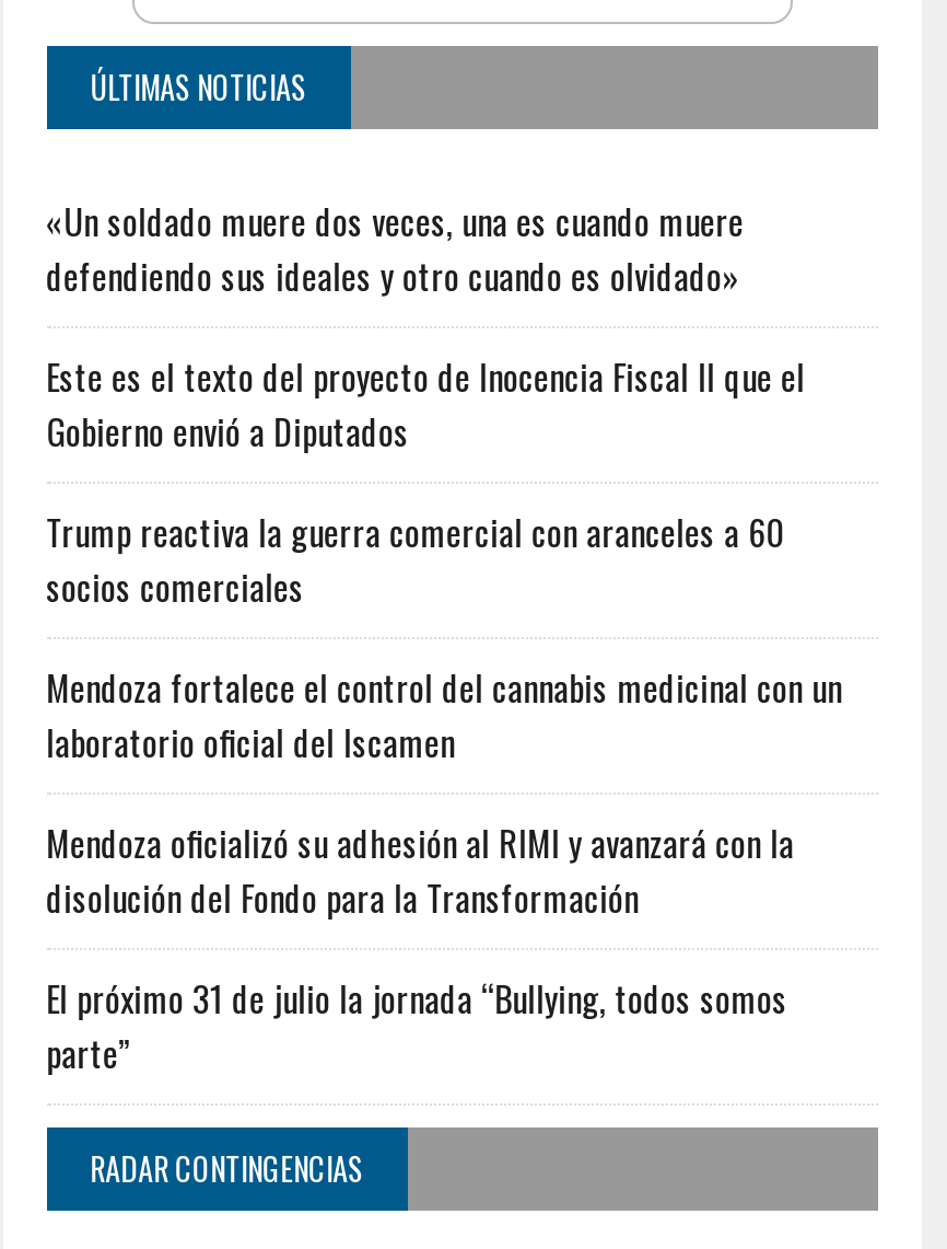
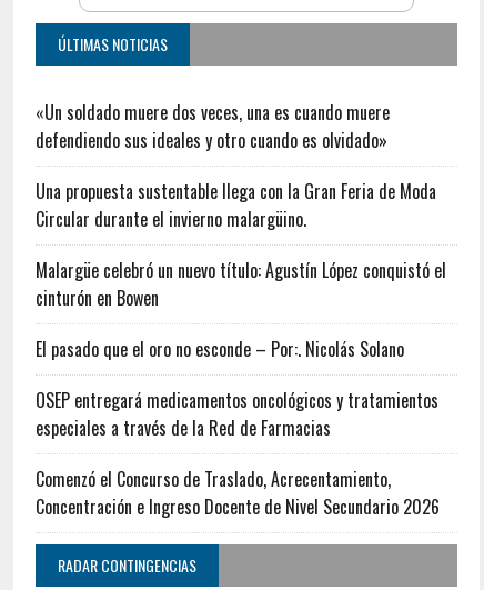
[46,351,805,458] Este es el texto del proyecto de Inocencia Fiscal II que el | Gobierno envió a Diputados -> [35,178,436,233] Una propuesta sustentable llega con la Gran Feria de Moda | Circular durante el invierno malargüino.
[46,506,785,614] Trump reactiva la guerra comercial con aranceles a 60 | socios comerciales -> [35,257,446,311] Malargüe celebró un nuevo título: Agustín López conquistó el | cinturón en Bowen
[46,662,842,769] Mendoza fortalece el control del cannabis medicinal con un | laboratorio oficial del Iscamen -> [35,336,404,363] El pasado que el oro no esconde – Por:. Nicolás Solano
[46,817,794,925] Mendoza oficializó su adhesión al RIMI y avanzará con la | disolución del Fondo para la Transformación -> [35,387,438,441] OSEP entregará medicamentos oncológicos y tratamientos | especiales a través de la Red de Farmacias
[46,973,788,1080] El próximo 31 de julio la jornada “Bullying, todos somos | parte” -> [35,466,439,520] Comenzó el Concurso de Traslado, Acrecentamiento, | Concentración e Ingreso Docente de Nivel Secundario 2026

